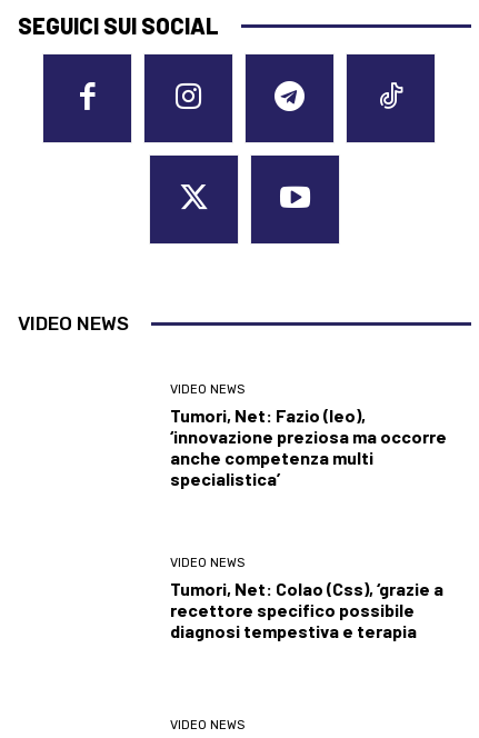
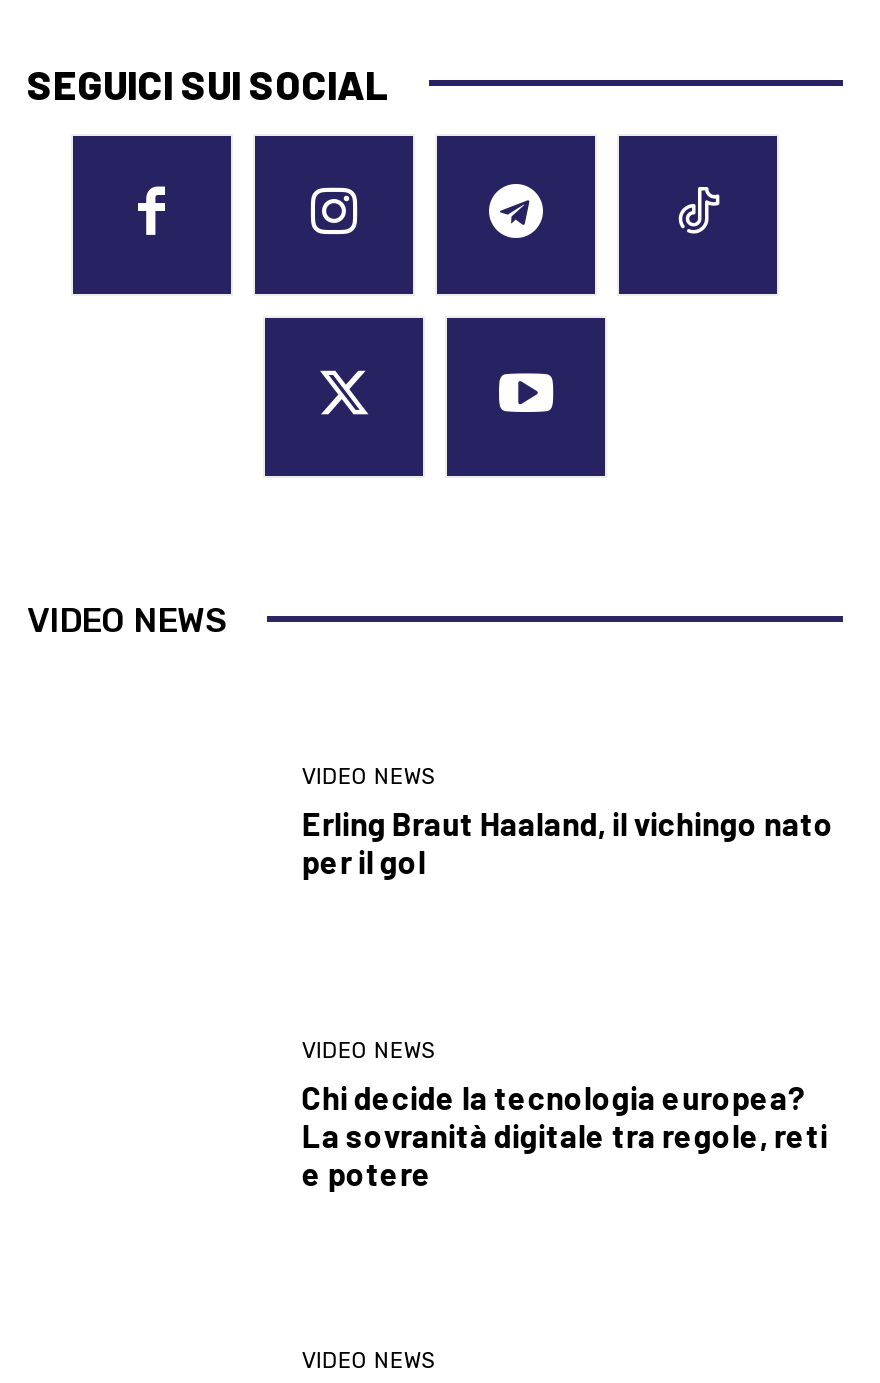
[170,404,447,489] Tumori, Net: Fazio (Ieo), | ‘innovazione preziosa ma occorre | anche competenza multi | specialistica’ -> [302,803,834,879] Erling Braut Haaland, il vichingo nato | per il gol
[170,578,444,641] Tumori, Net: Colao (Css), ‘grazie a | recettore specifico possibile | diagnosi tempestiva e terapia -> [302,1077,828,1191] Chi decide la tecnologia europea? | La sovranità digitale tra regole, reti | e potere

